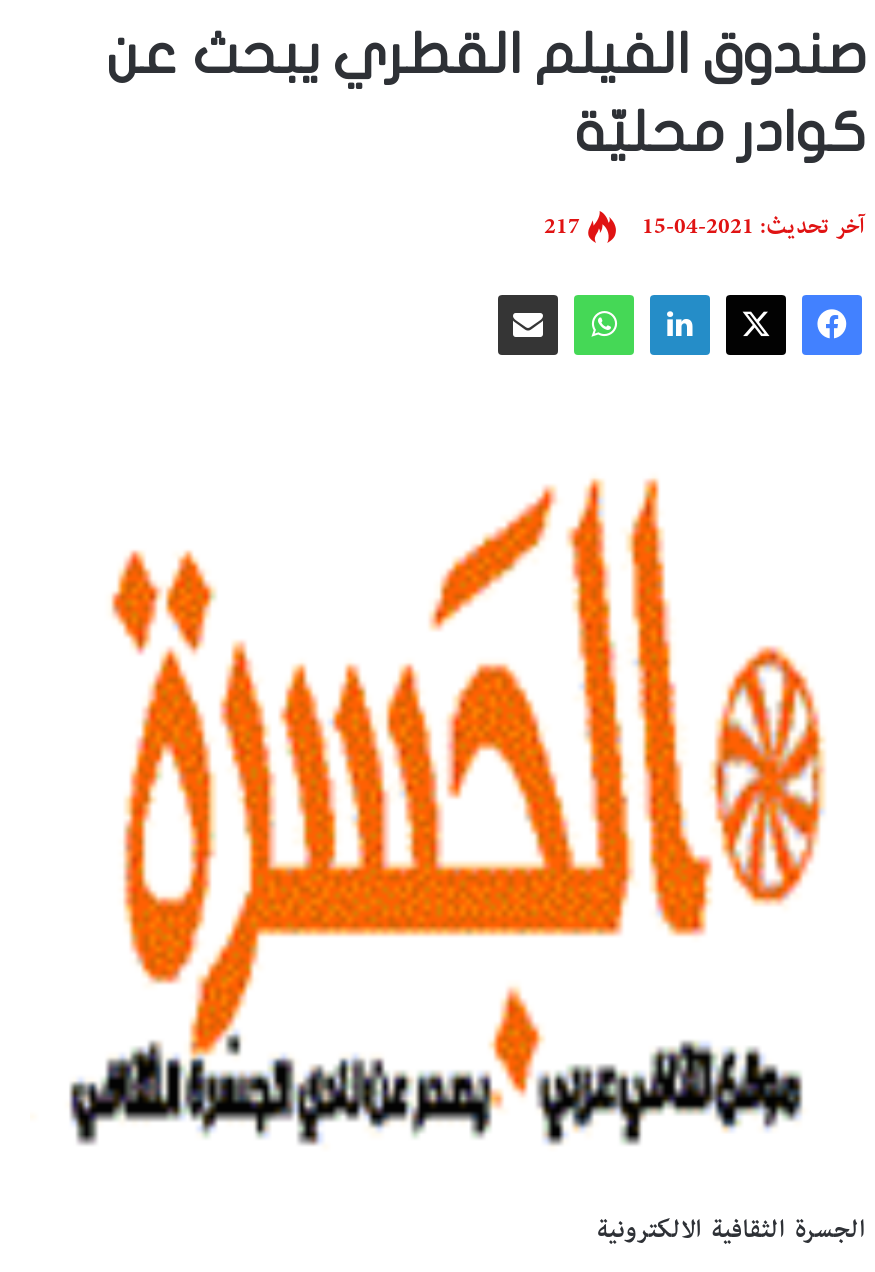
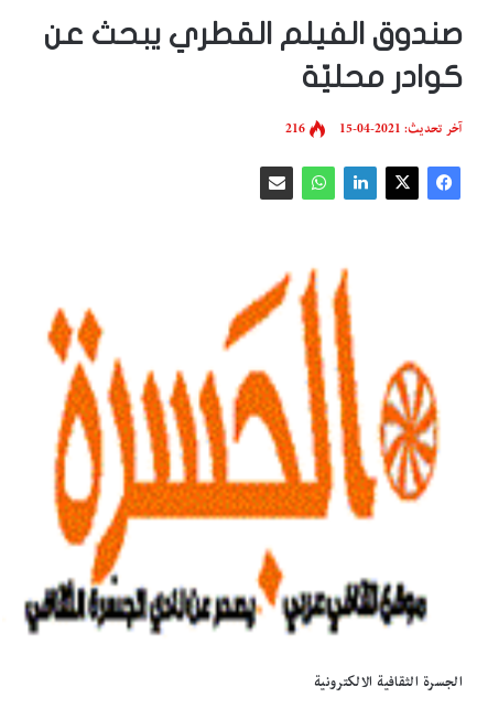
[544,209,580,243] 217 -> [285,119,305,138] 216

